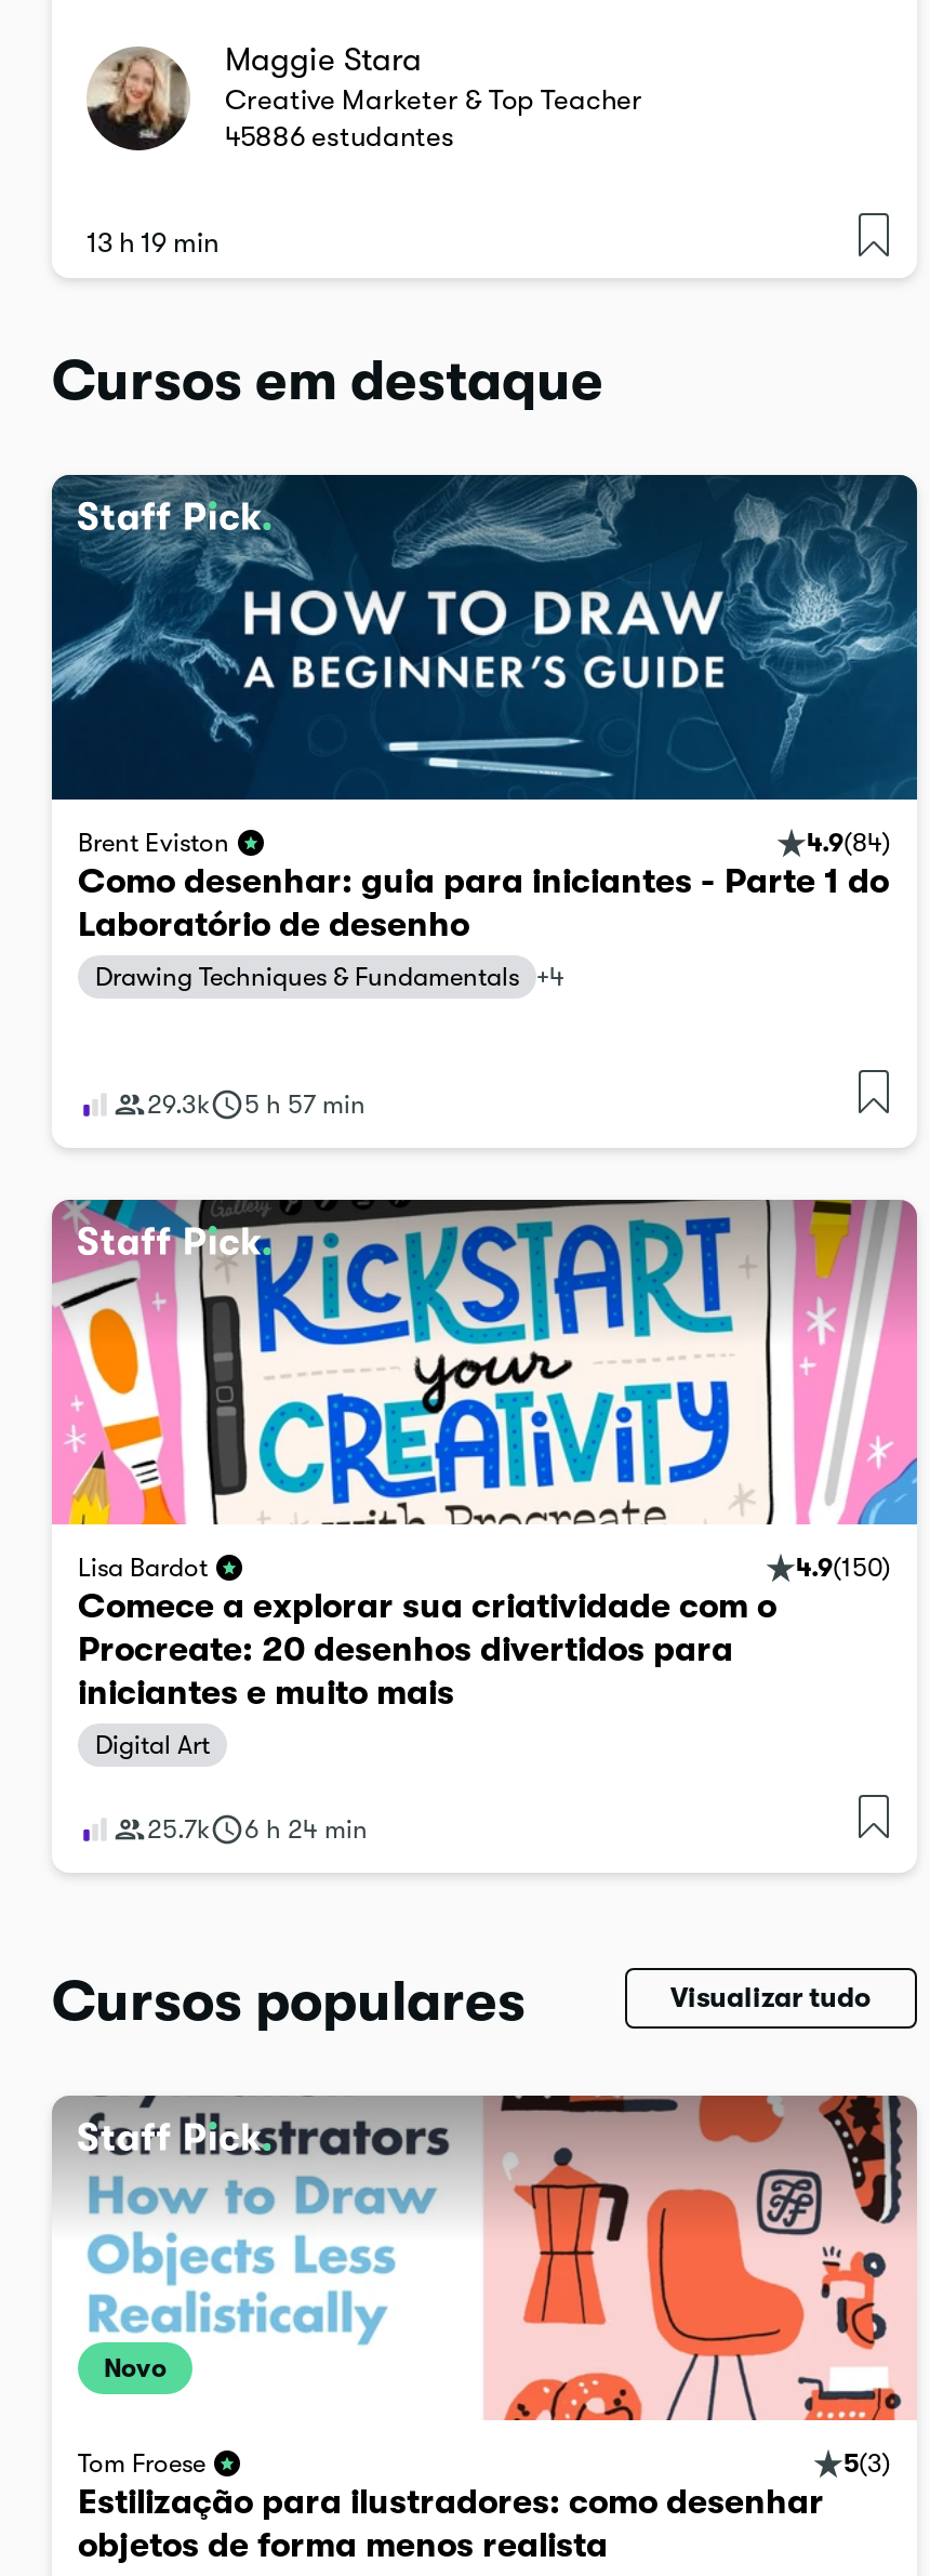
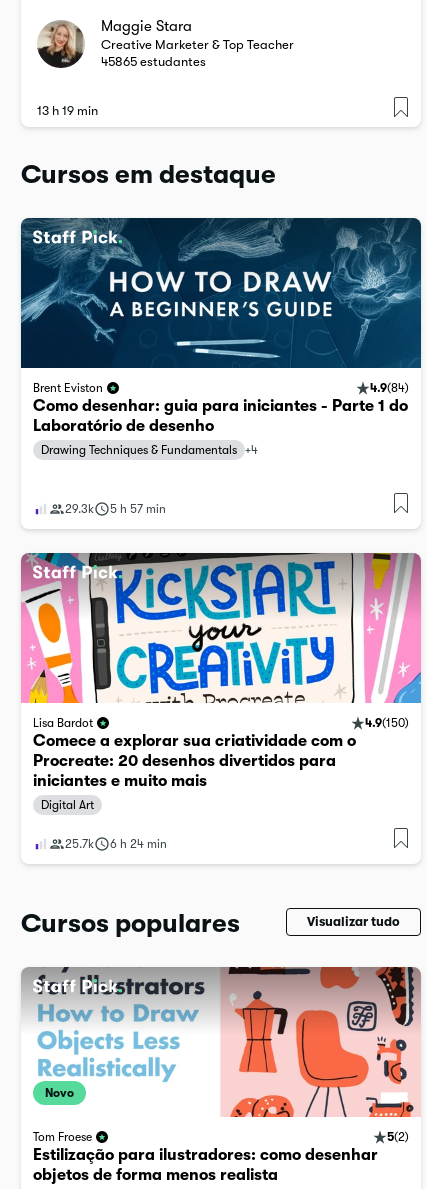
[225,120,454,153] 45886 estudantes -> [101,54,206,69] 45865 estudantes
[843,2447,891,2478] 5(3) -> [387,1129,409,1143] 5(2)

